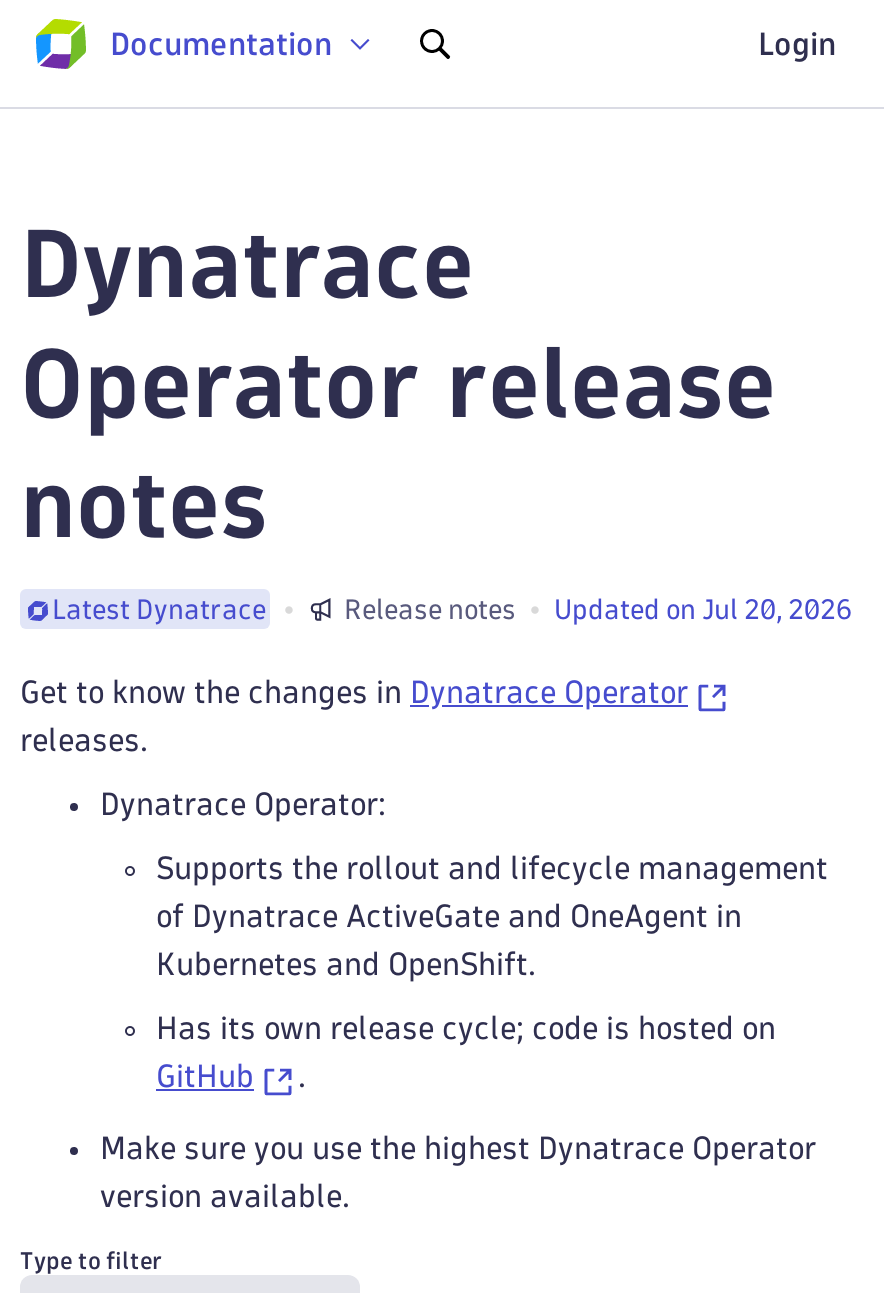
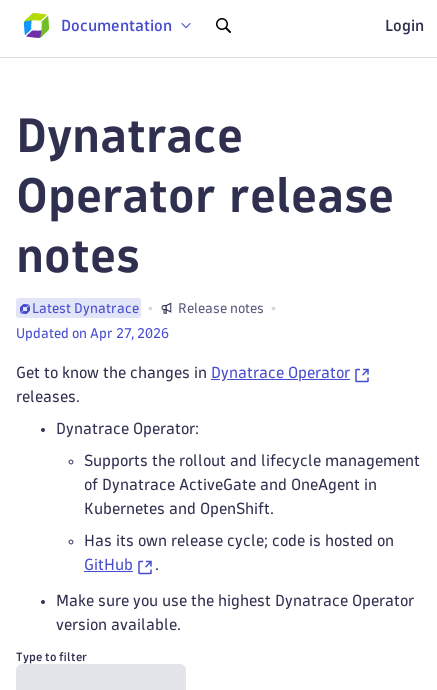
[554,596,852,622] Updated on Jul 20, 2026 -> [16,327,169,340] Updated on Apr 27, 2026

